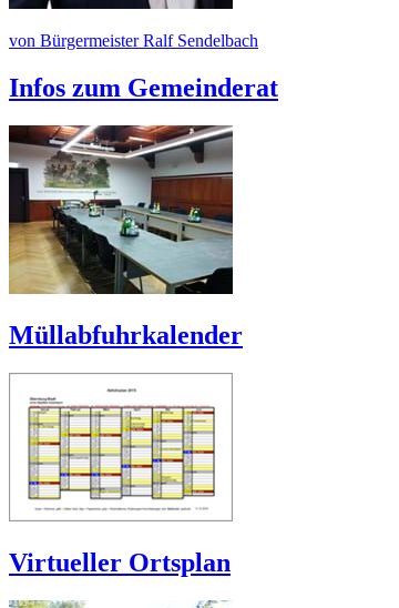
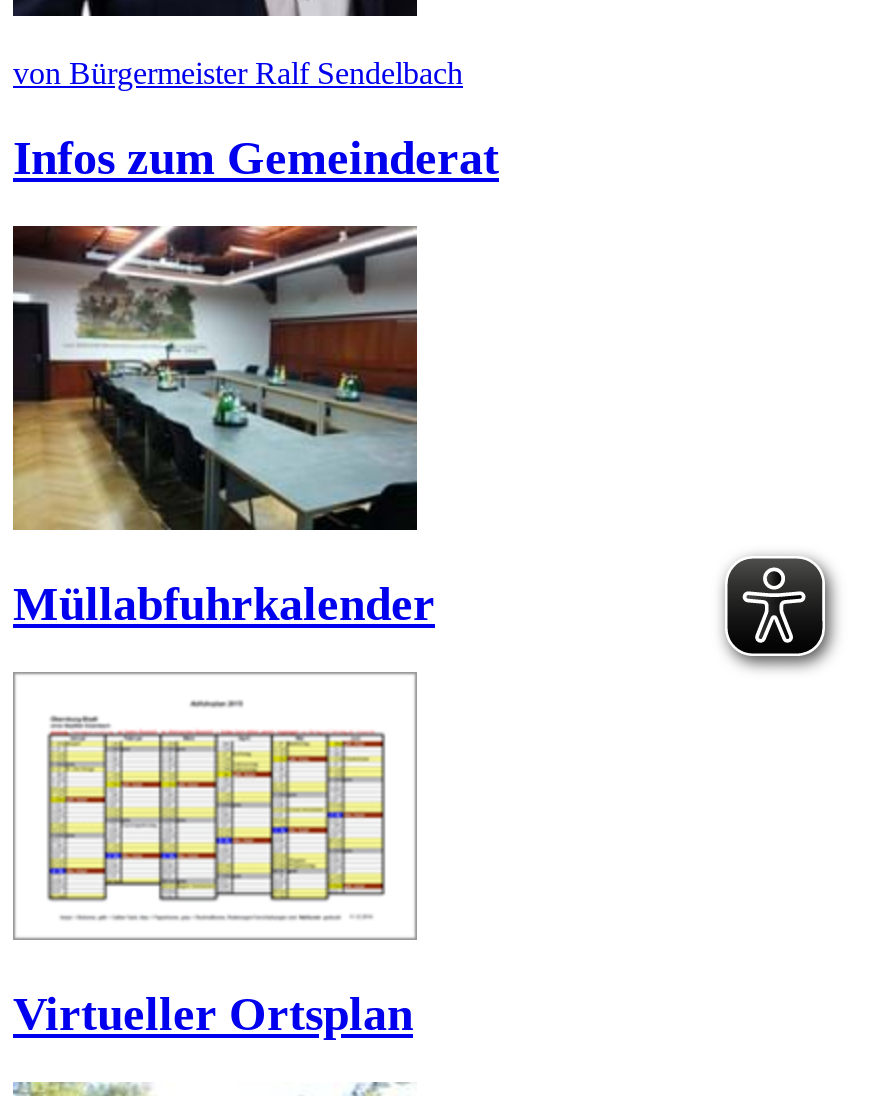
none -> [721,556,837,670] [image]

